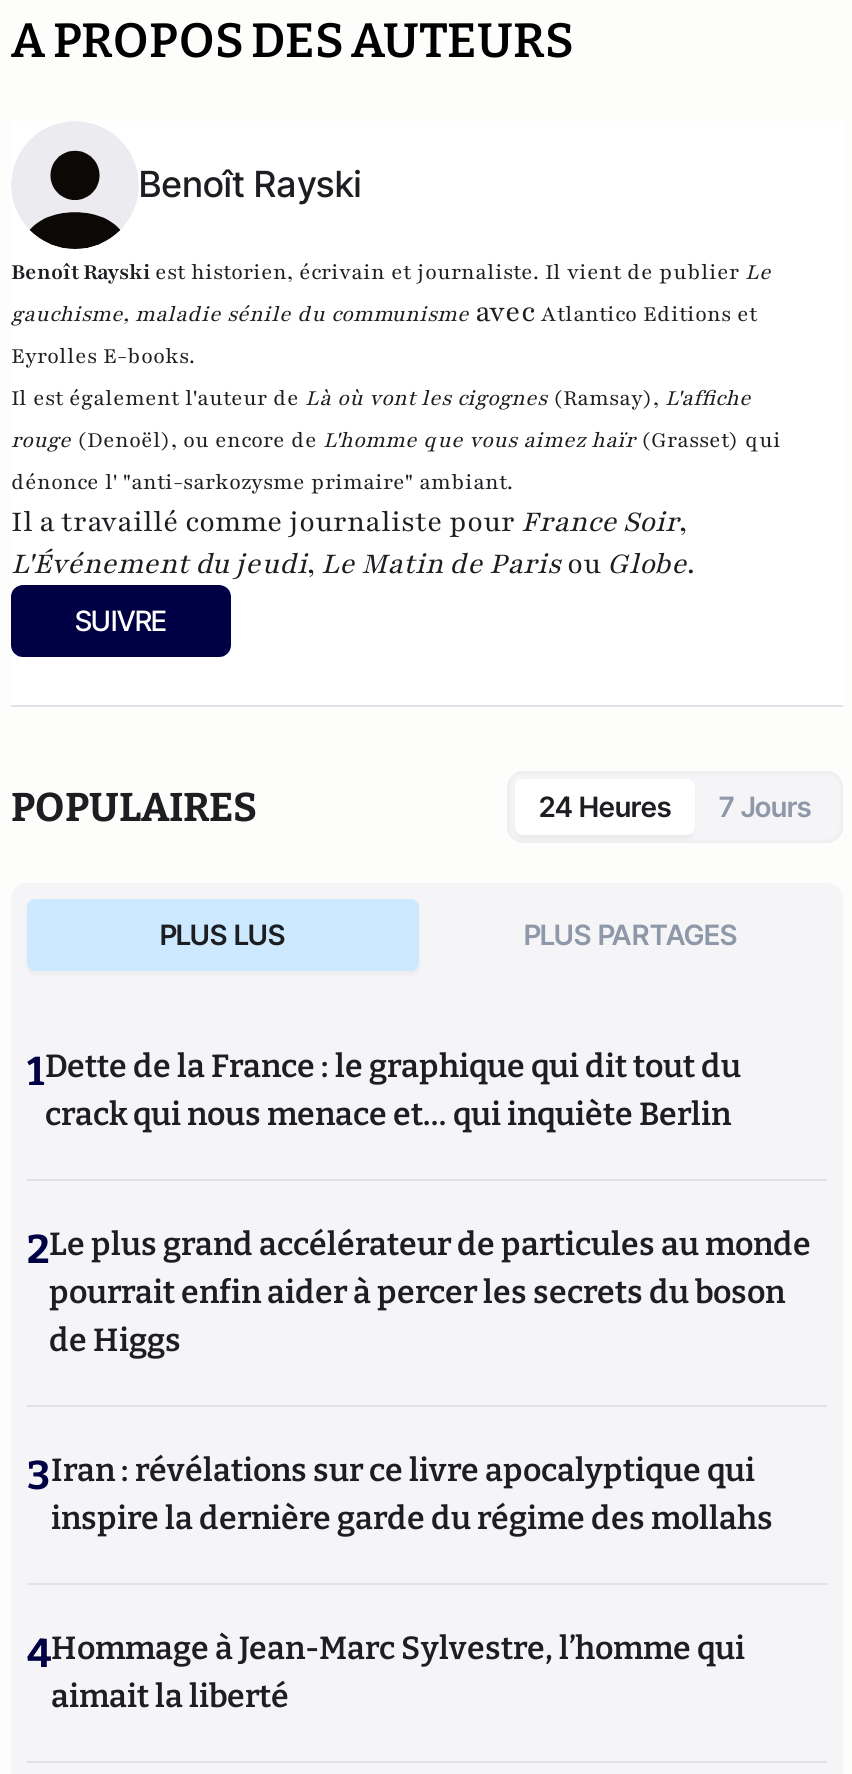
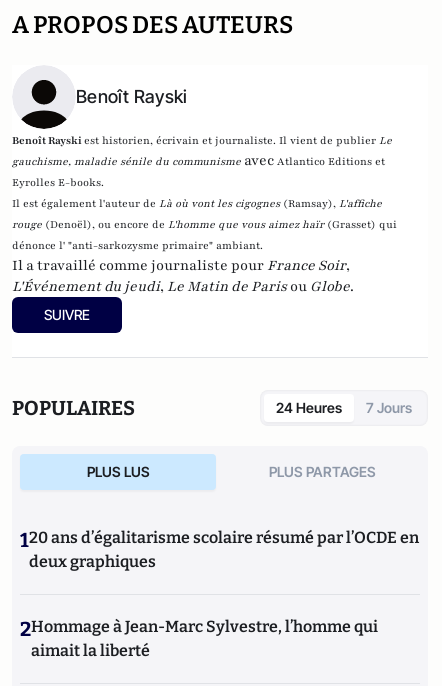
[27,1047,811,1677] 1Dette de la France : le graphique qui dit tout du | crack qui nous menace et… qui inquiète Berlin | 2Le plus grand accélérateur de particules au monde | pourrait enfin aider à percer les secrets du boson | de Higgs | 3Iran : révélations sur ce livre apocalyptique qui | inspire la dernière garde du régime des mollahs | 4Hommage à Jean-Marc Sylvestre, l’homme qui -> [20,528,419,641] 120 ans d’égalitarisme scolaire résumé par l’OCDE en | deux graphiques | 2Hommage à Jean-Marc Sylvestre, l’homme qui

